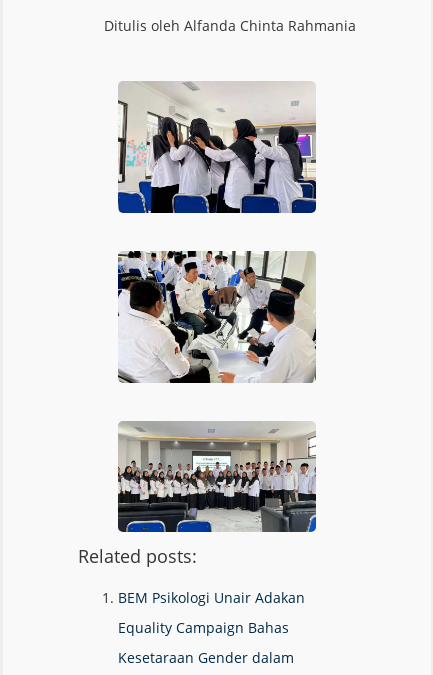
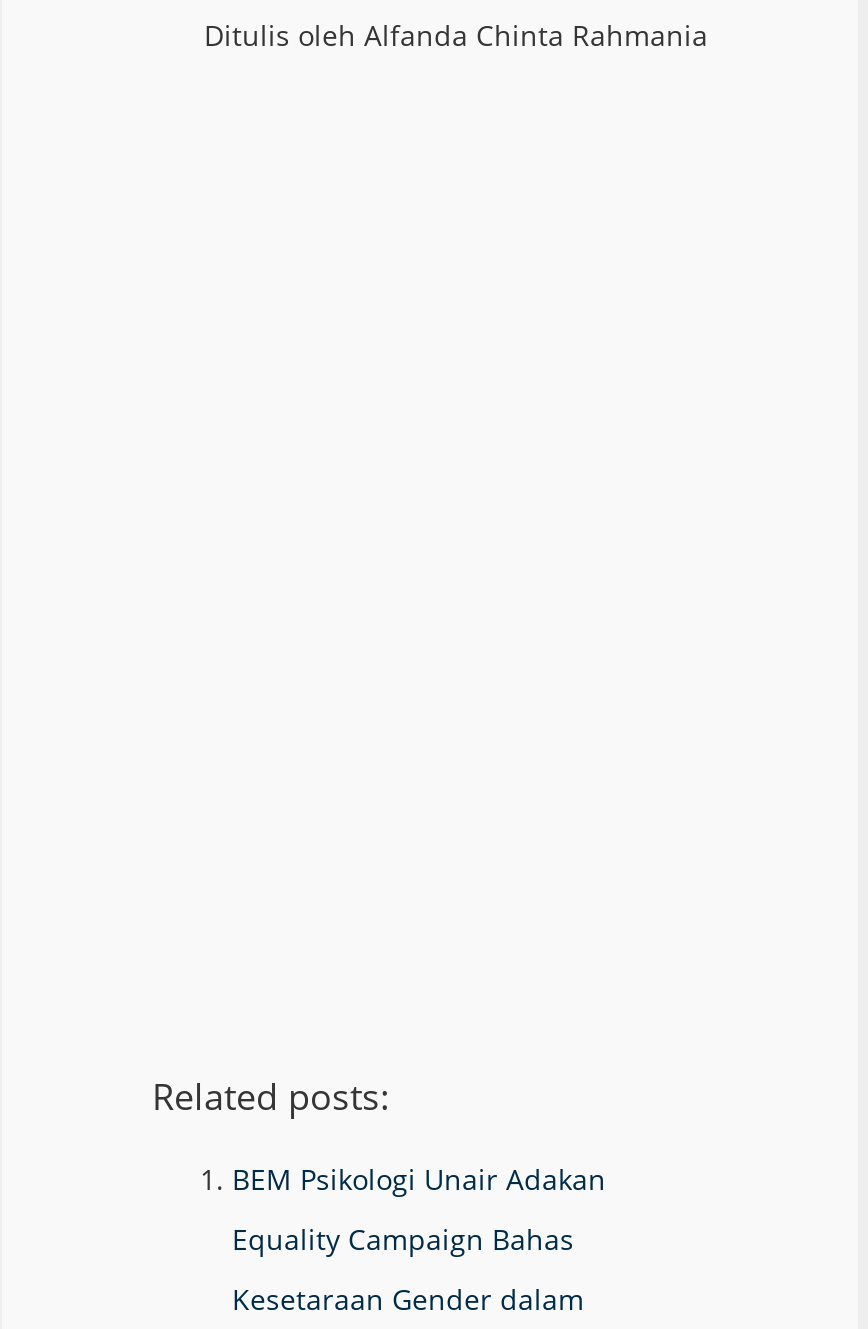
[117,81,317,214] [image] -> none
[117,250,317,384] [image] -> none
[117,421,317,533] [image] -> none

